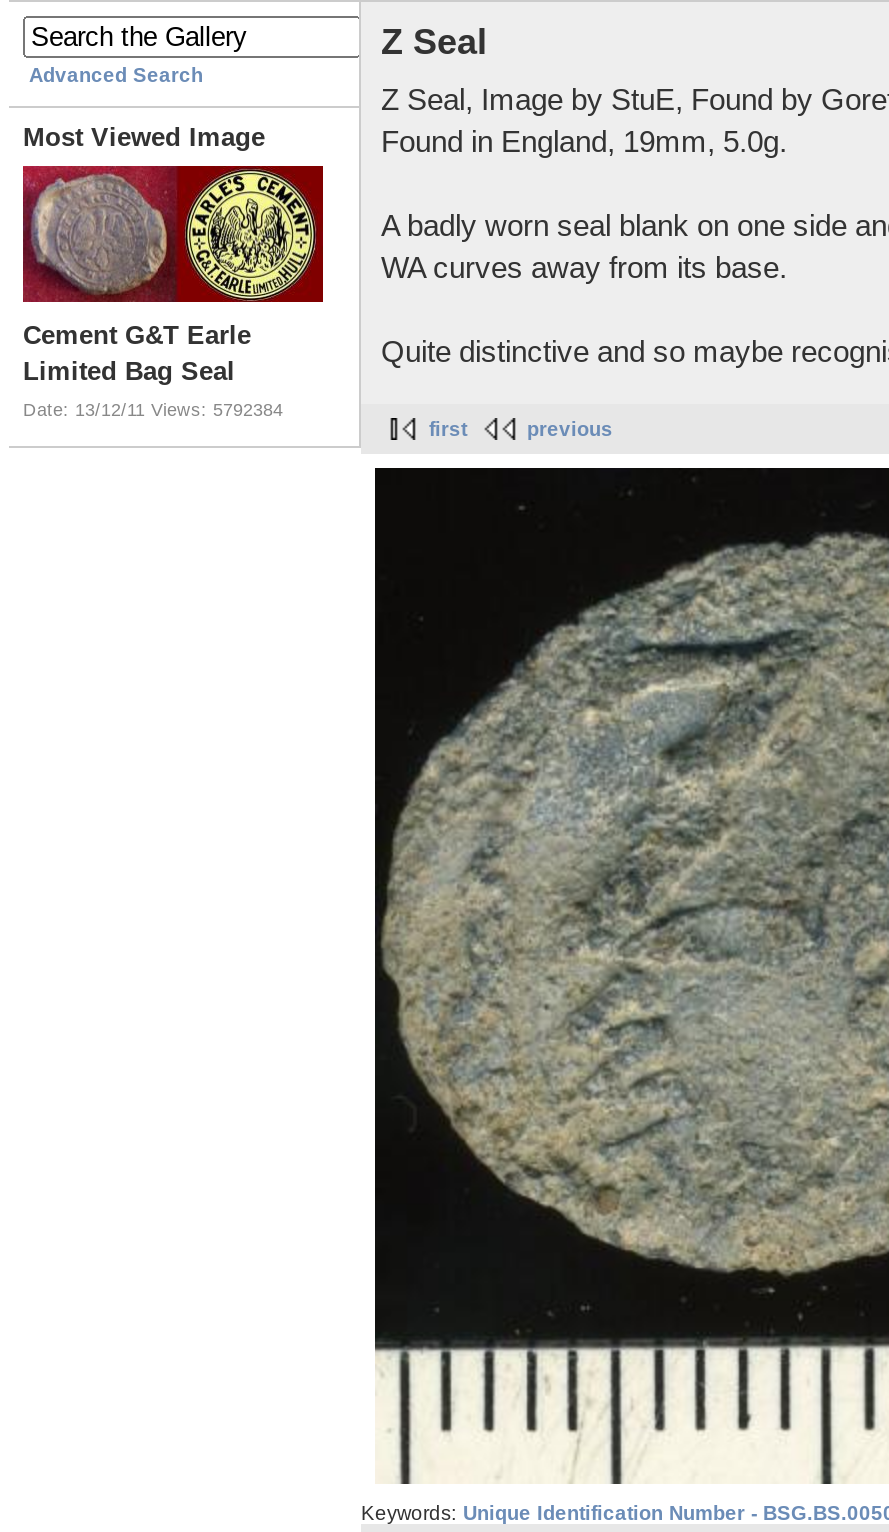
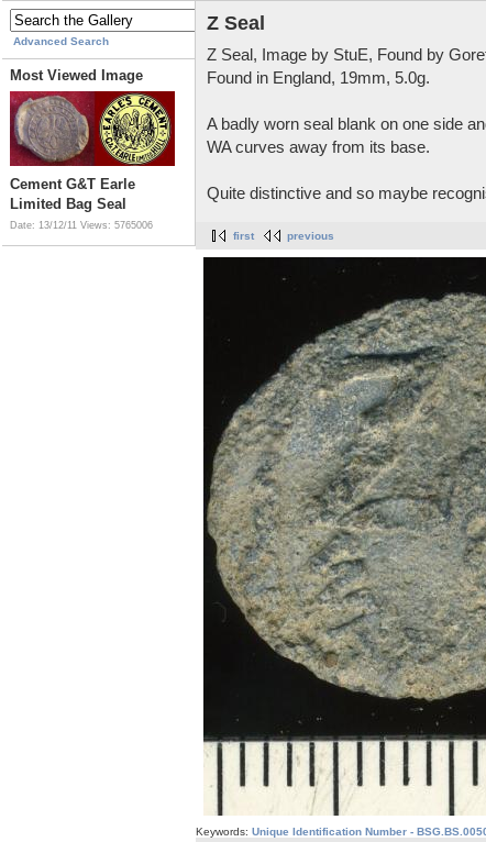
[23,401,283,421] Date: 13/12/11 Views: 5792384 -> [10,220,153,231] Date: 13/12/11 Views: 5765006

